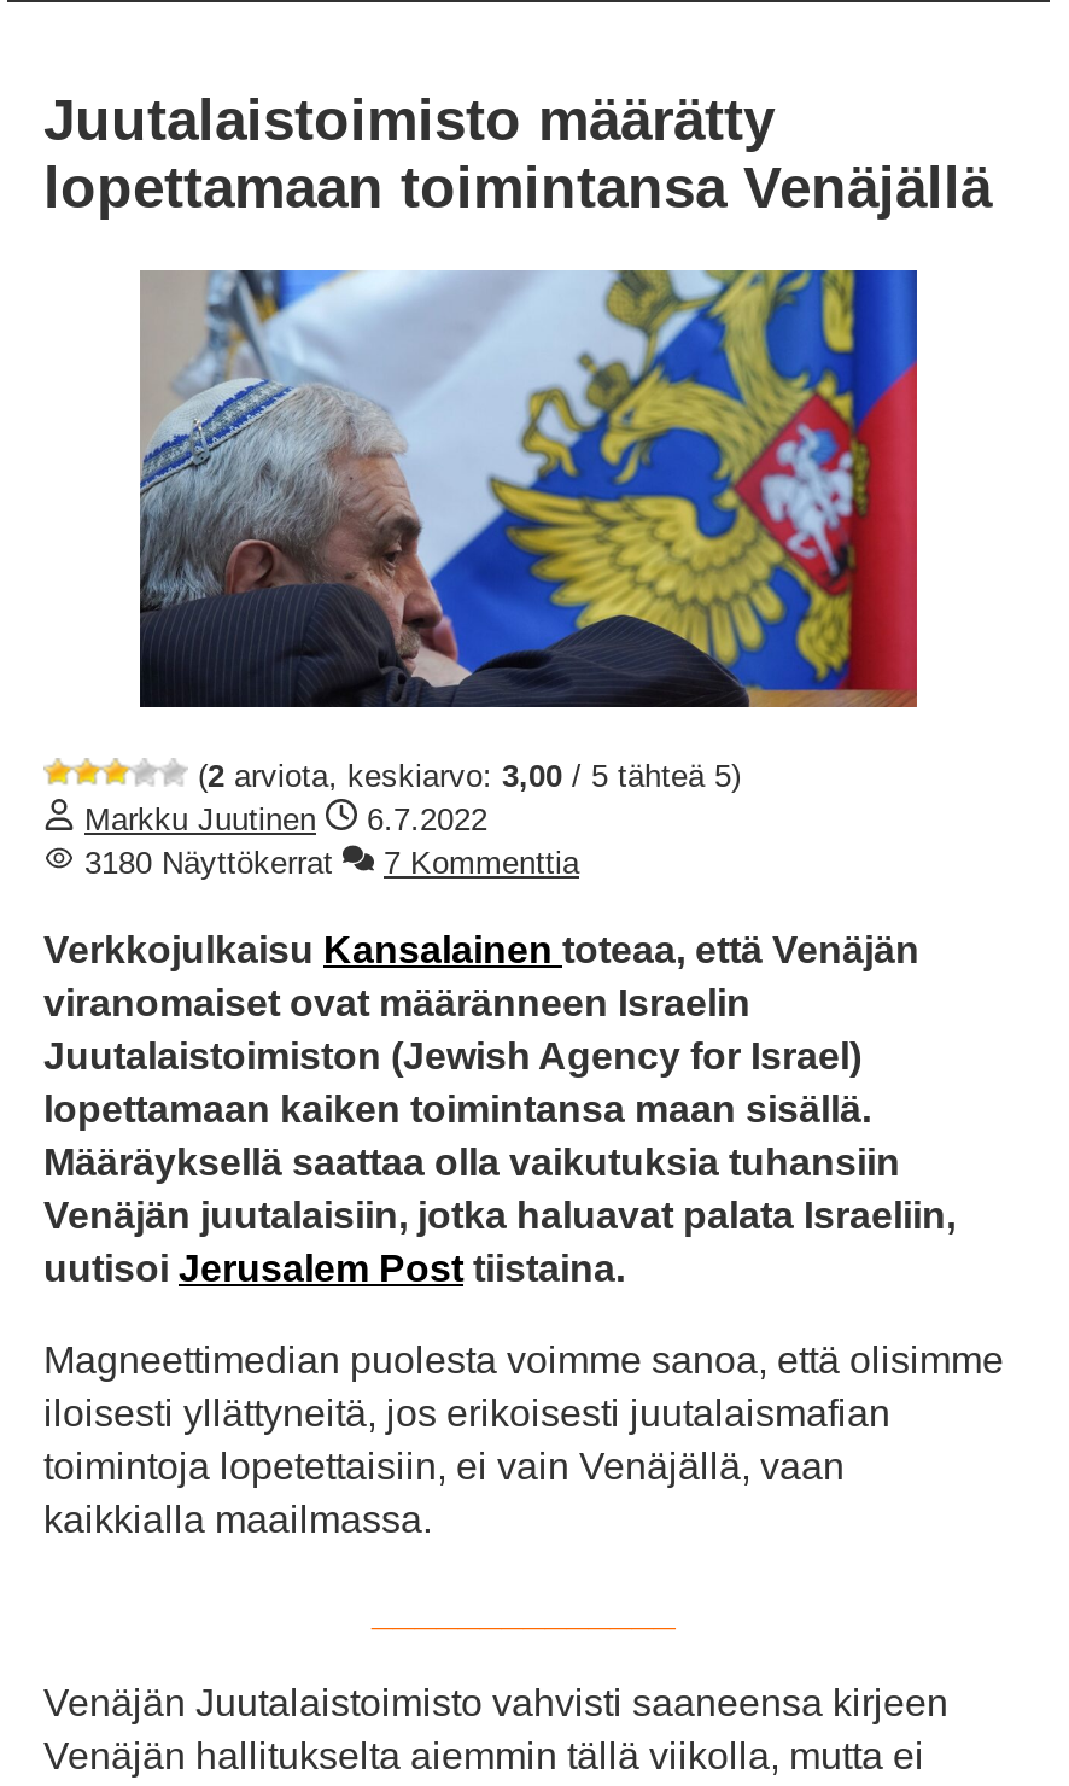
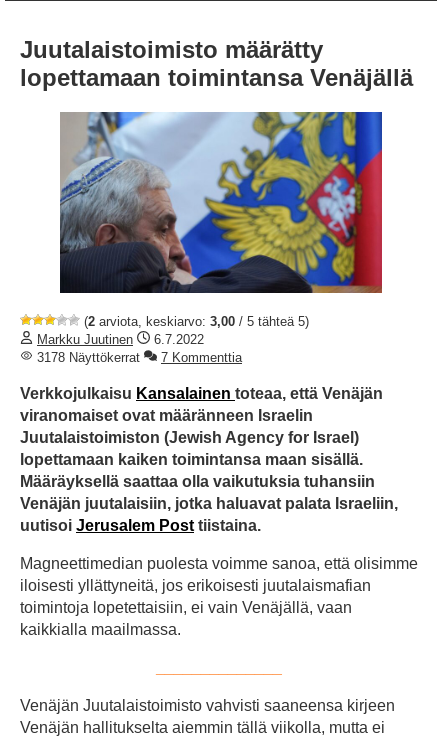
[75,846,333,882] 3180 Näyttökerrat -> [33,350,140,365] 3178 Näyttökerrat

